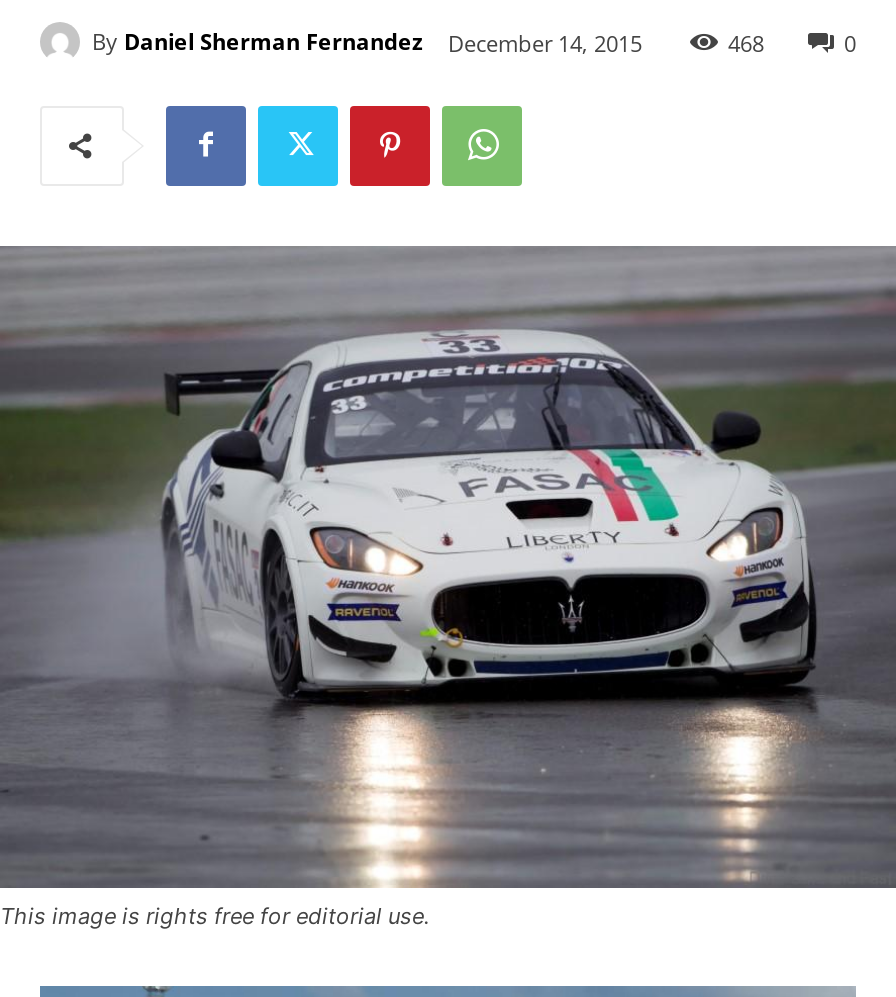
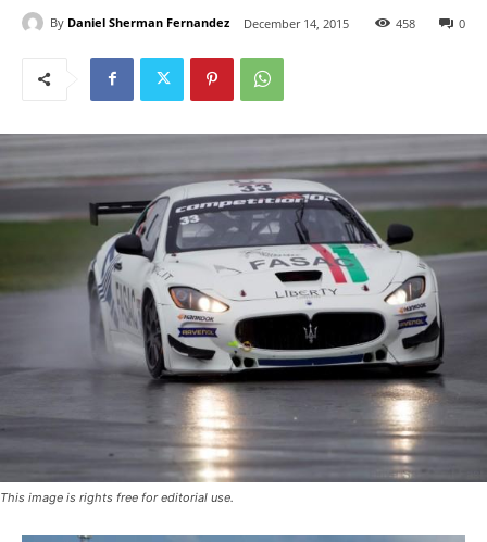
[728,28,764,58] 468 -> [396,15,415,31] 458

